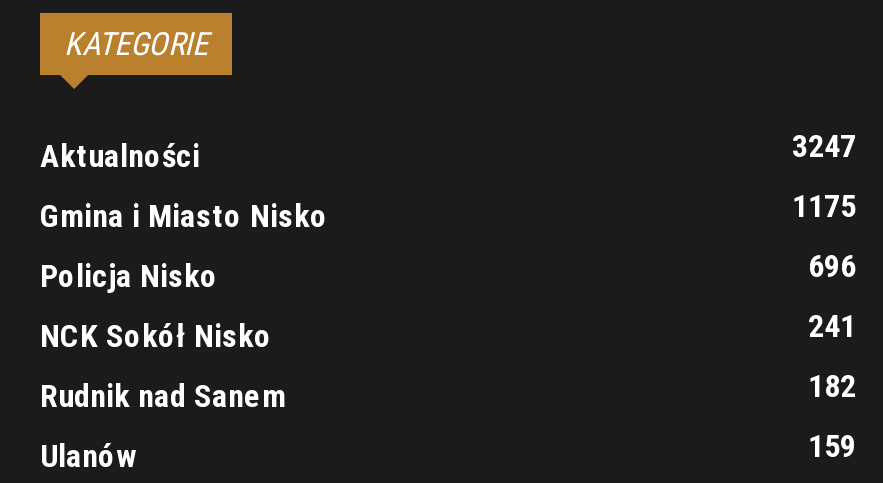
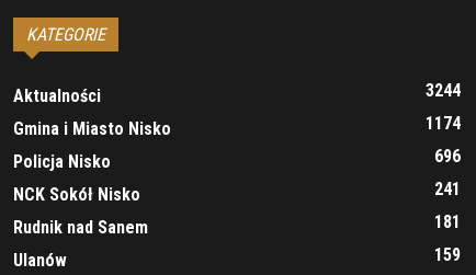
[792,127,856,165] 3247 -> [426,80,461,101] 3244
[792,187,856,225] 1175 -> [426,113,461,134] 1174
[808,367,856,405] 182 -> [434,211,461,232] 181

